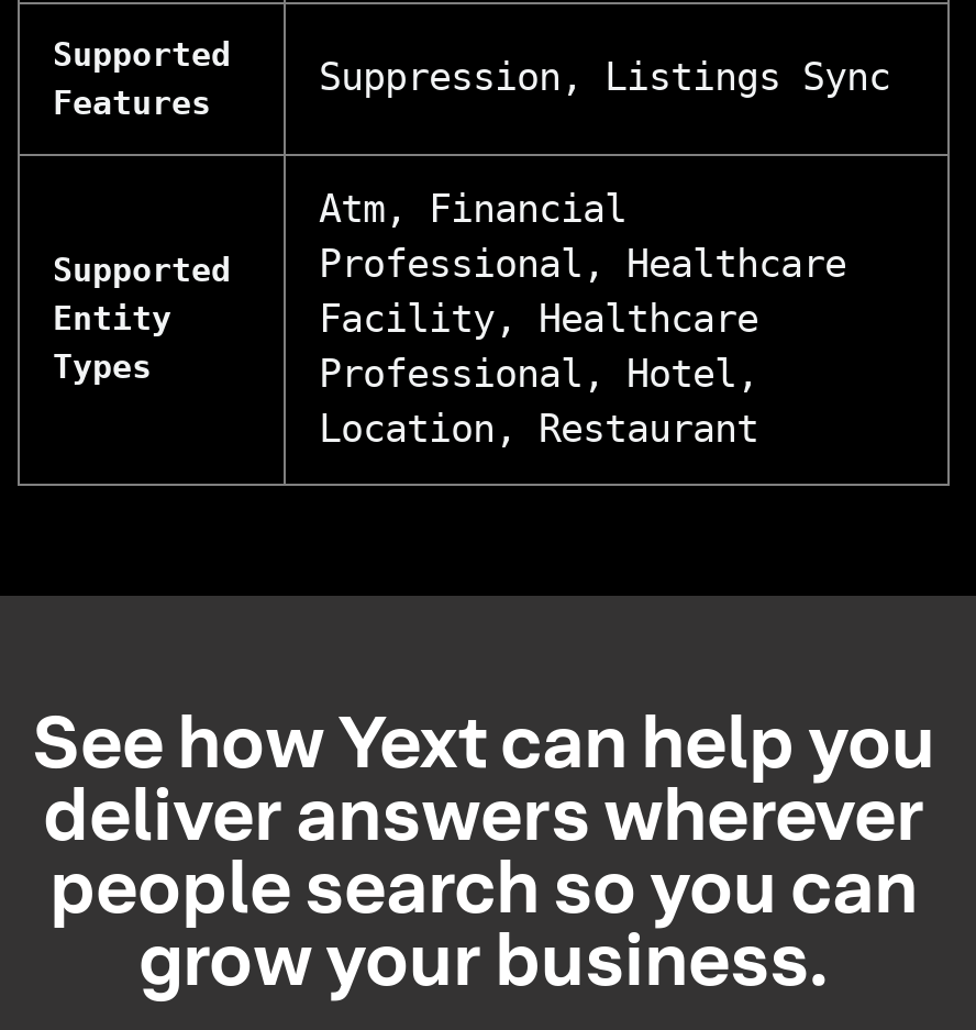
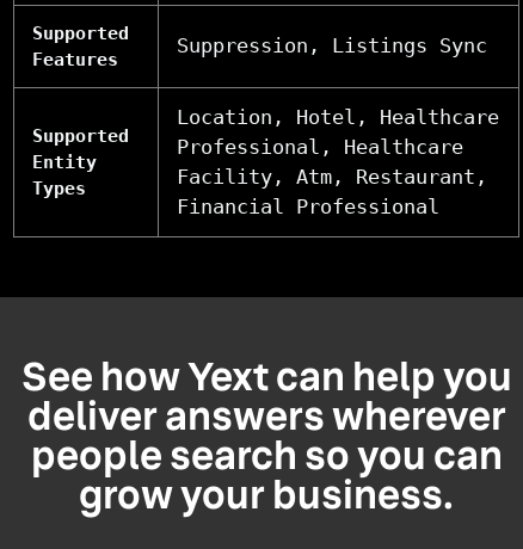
[319,188,626,232] Atm, Financial -> [177,105,499,129] Location, Hotel, Healthcare
[319,297,758,451] Facility, Healthcare | Professional, Hotel, | Location, Restaurant -> [177,165,487,219] Facility, Atm, Restaurant, | Financial Professional

